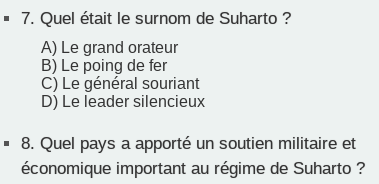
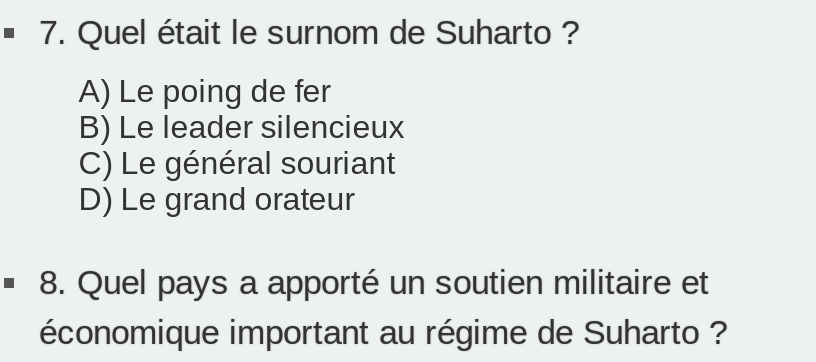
[41,39,178,74] A) Le grand orateur | B) Le poing de fer -> [79,75,405,145] A) Le poing de fer | B) Le leader silencieux
[41,93,205,110] D) Le leader silencieux -> [79,183,355,217] D) Le grand orateur

